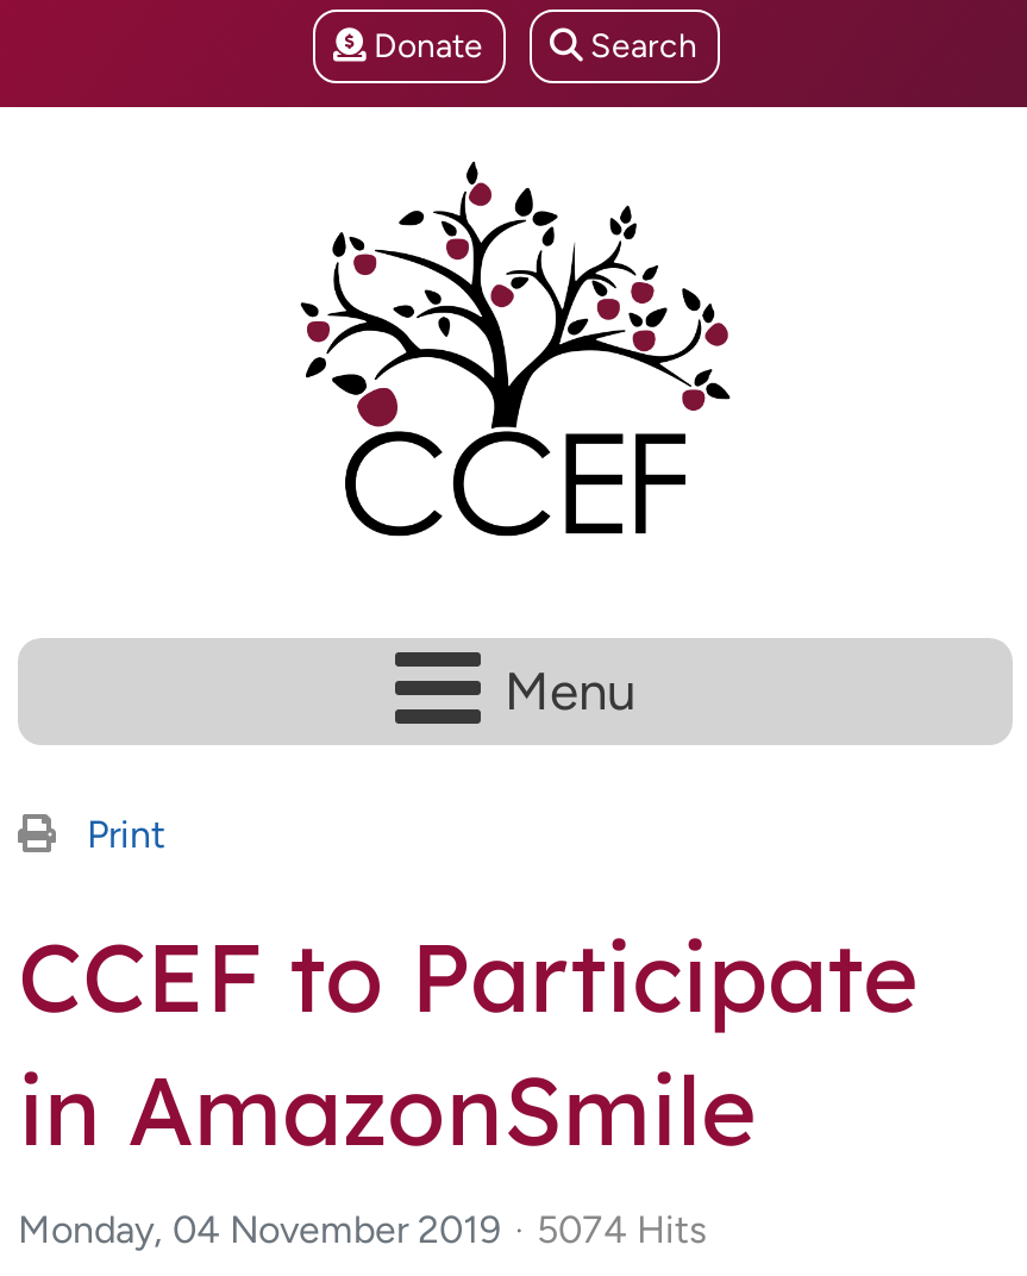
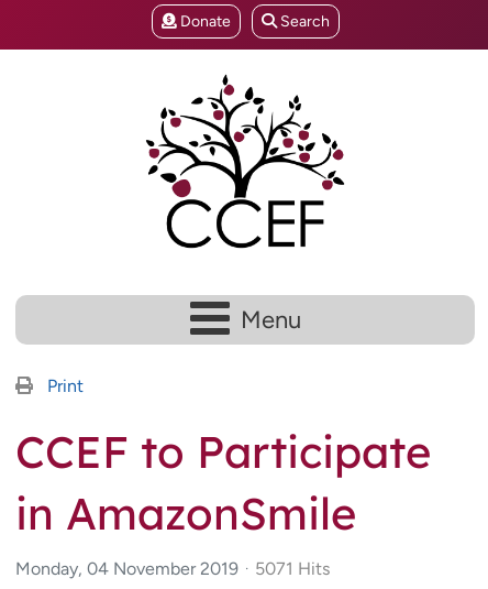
[18,1207,706,1252] Monday, 04 November 2019 5074 Hits -> [15,558,330,579] Monday, 04 November 2019 5071 Hits

